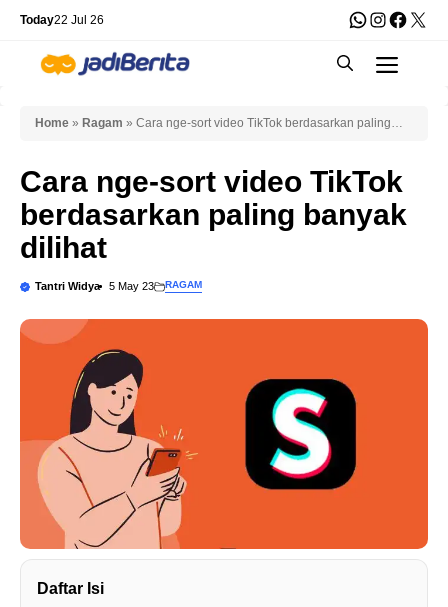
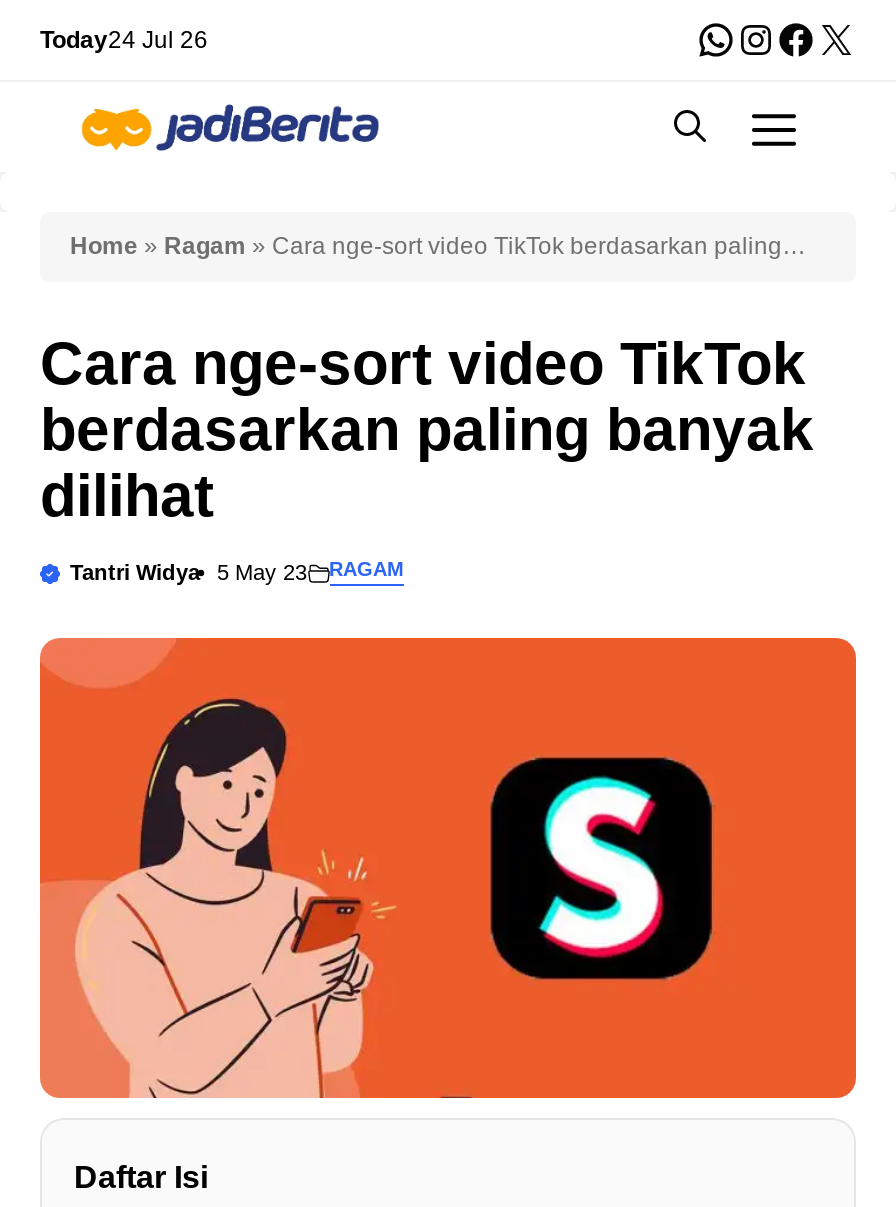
[20,13,104,27] Today22 Jul 26 -> [40,26,208,54] Today24 Jul 26

